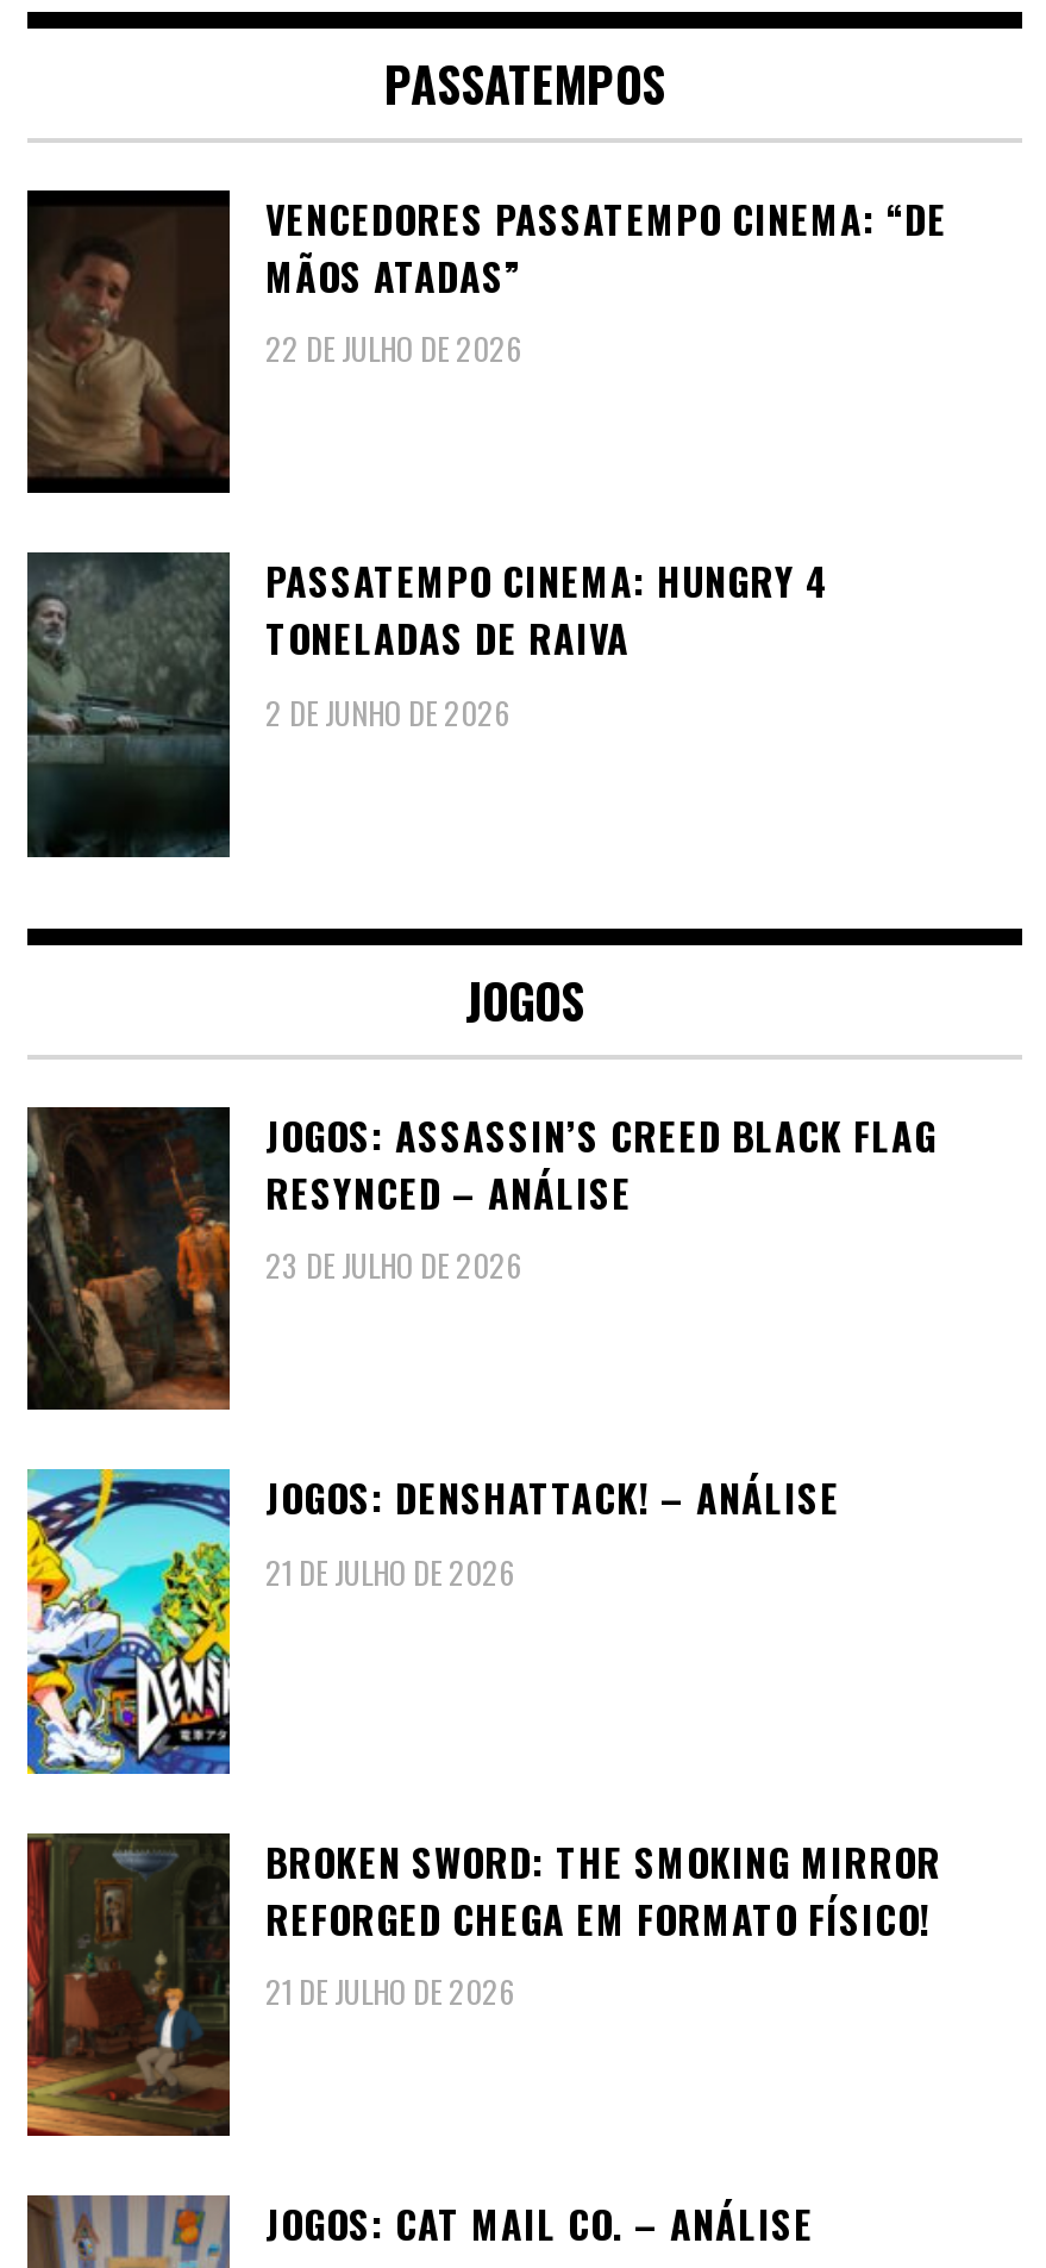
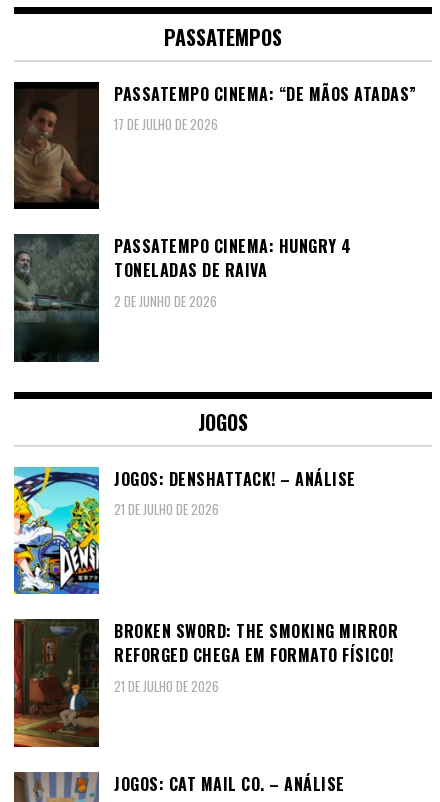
[265,190,947,372] VENCEDORES PASSATEMPO CINEMA: “DE | MÃOS ATADAS” | 22 DE JULHO DE 2026 -> [114,82,416,134] PASSATEMPO CINEMA: “DE MÃOS ATADAS” | 17 DE JULHO DE 2026
[25,1105,937,1412] [image] | JOGOS: ASSASSIN’S CREED BLACK FLAG | RESYNCED – ANÁLISE | 23 DE JULHO DE 2026 -> none

